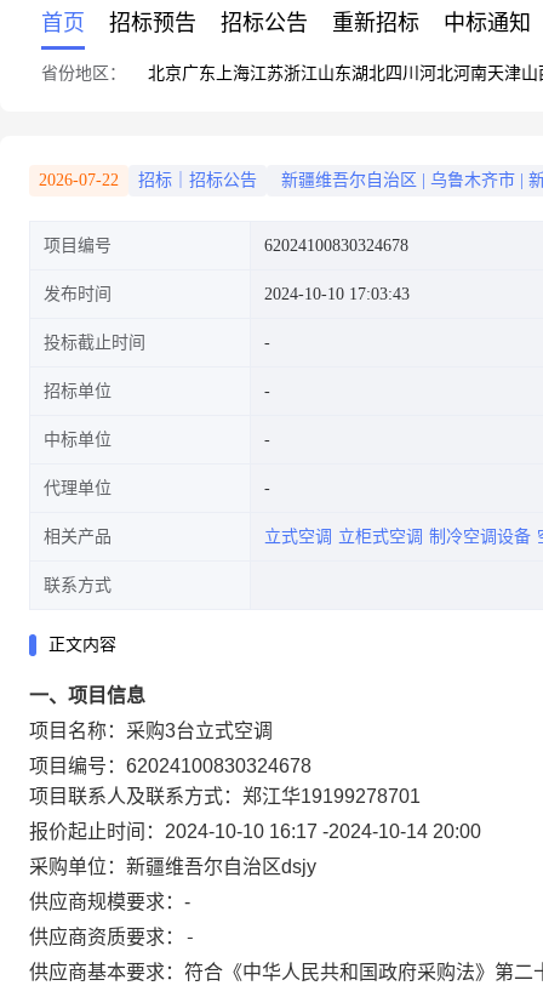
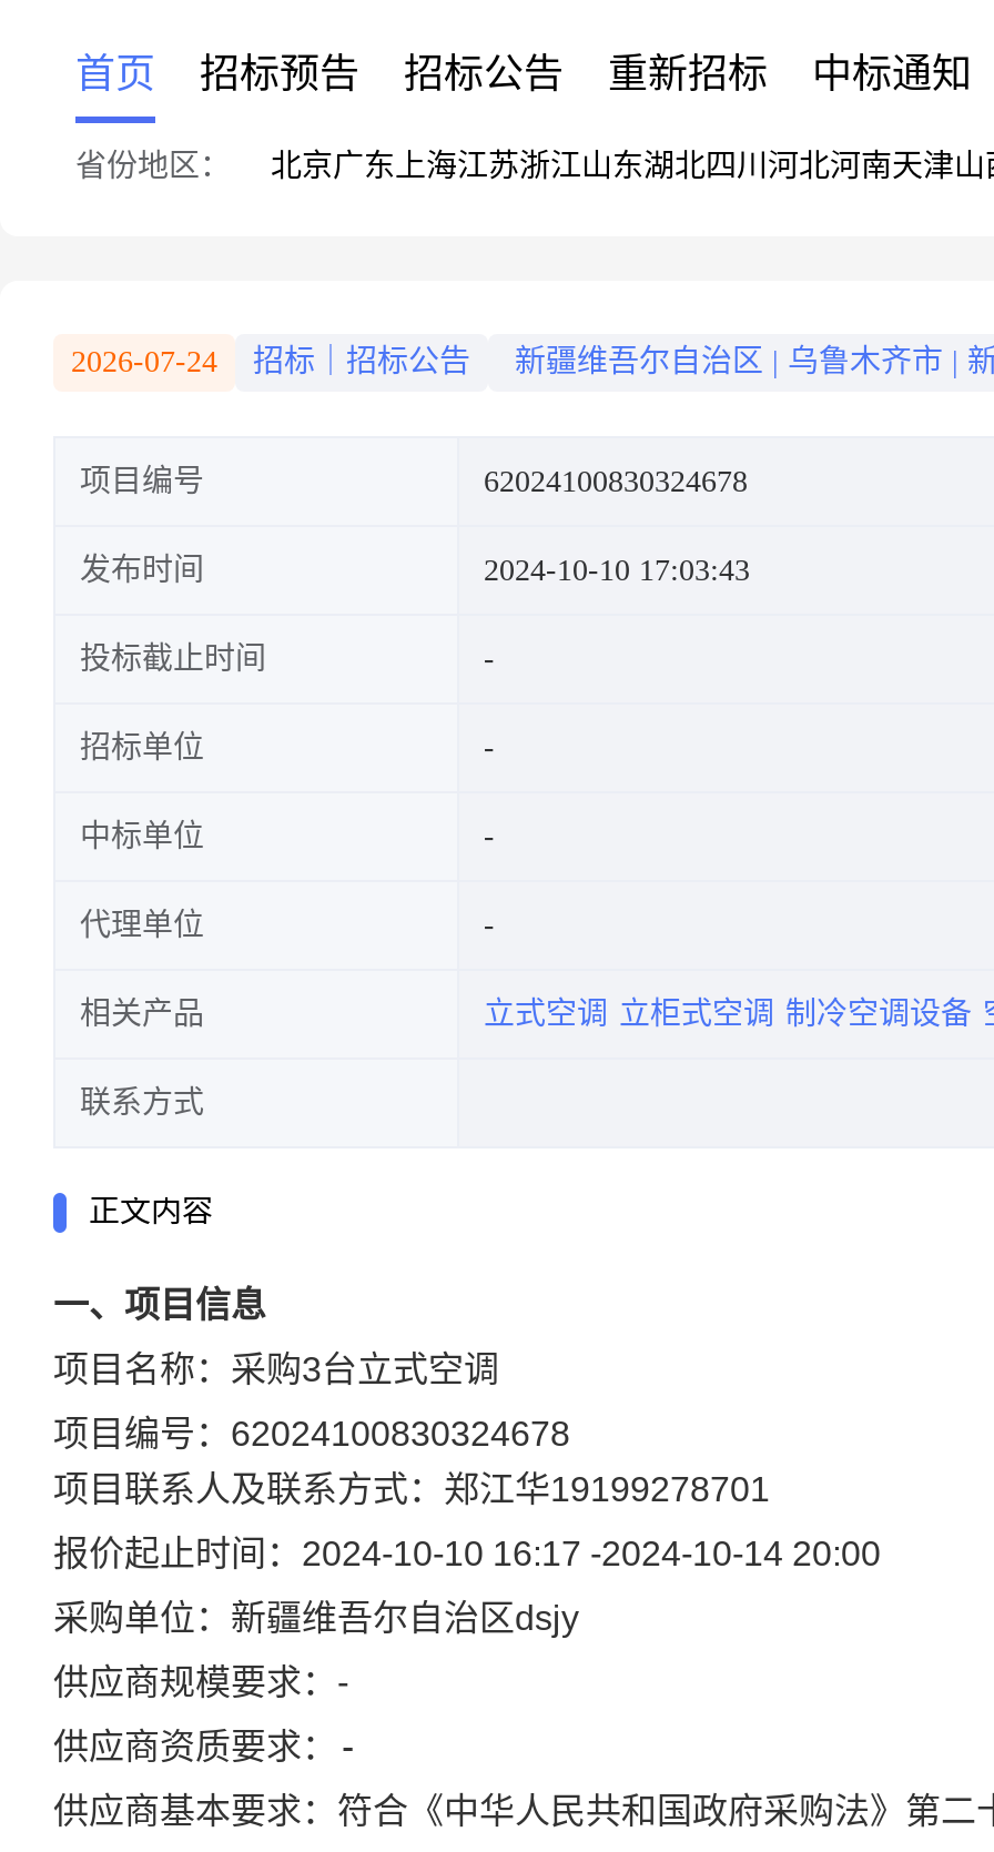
[39,171,119,189] 2026-07-22 -> [71,345,217,378] 2026-07-24

